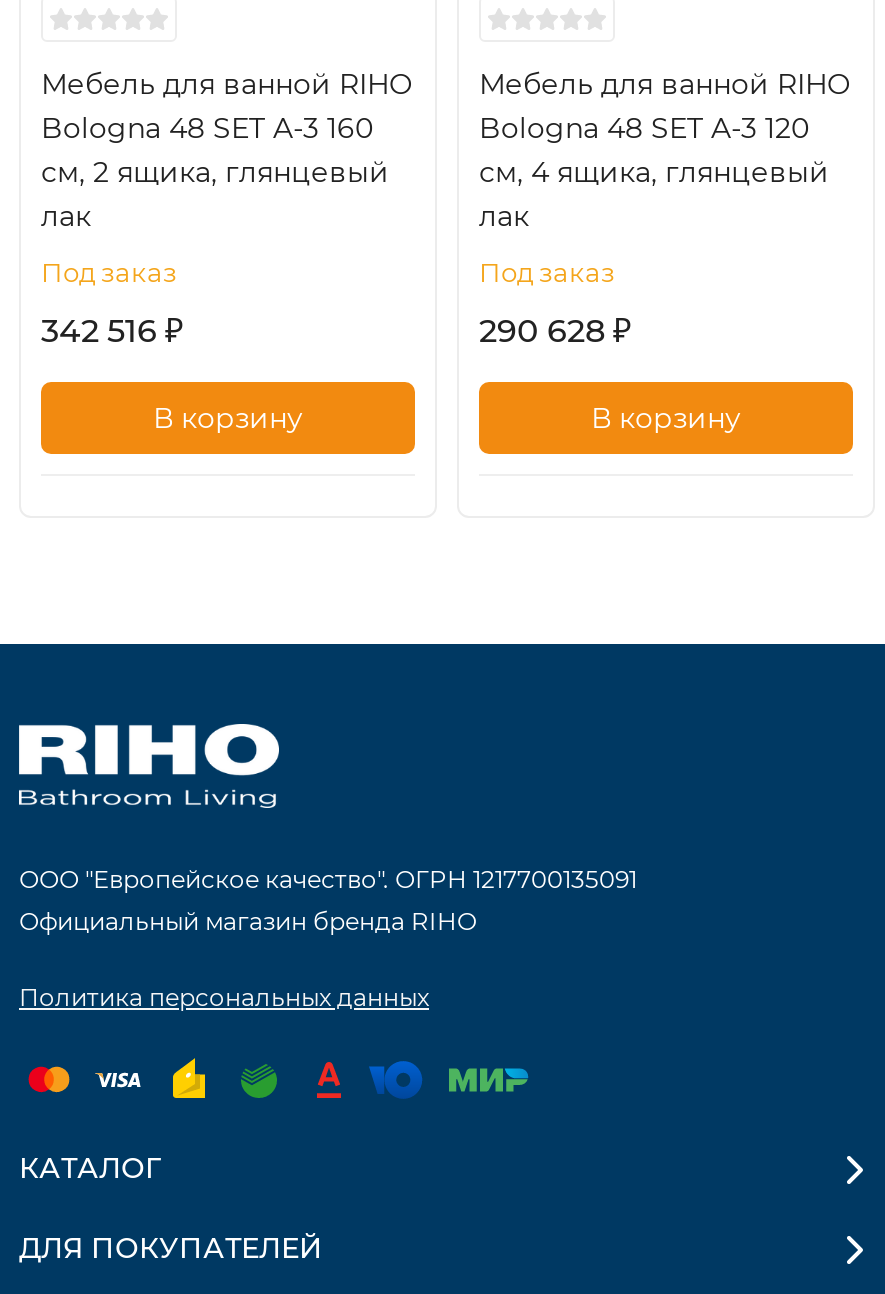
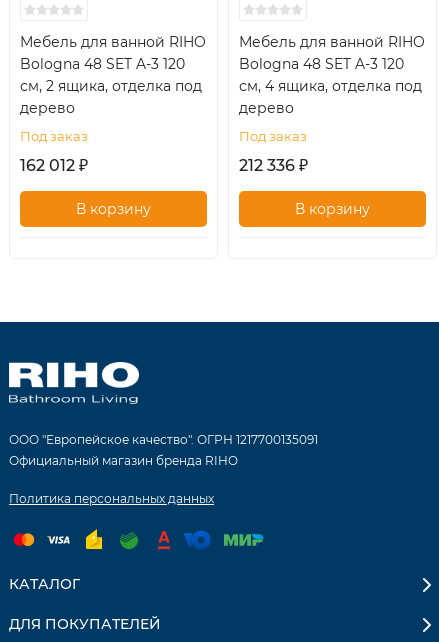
[41,111,389,235] Bologna 48 SET A-3 160 | см, 2 ящика, глянцевый | лак -> [20,55,202,117] Bologna 48 SET A-3 120 | см, 2 ящика, отделка под | дерево
[479,155,829,235] см, 4 ящика, глянцевый | лак -> [239,77,422,117] см, 4 ящика, отделка под | дерево
[41,313,185,351] 342 516 ₽ -> [20,156,89,175] 162 012 ₽
[479,313,633,351] 290 628 ₽ -> [239,156,309,175] 212 336 ₽

